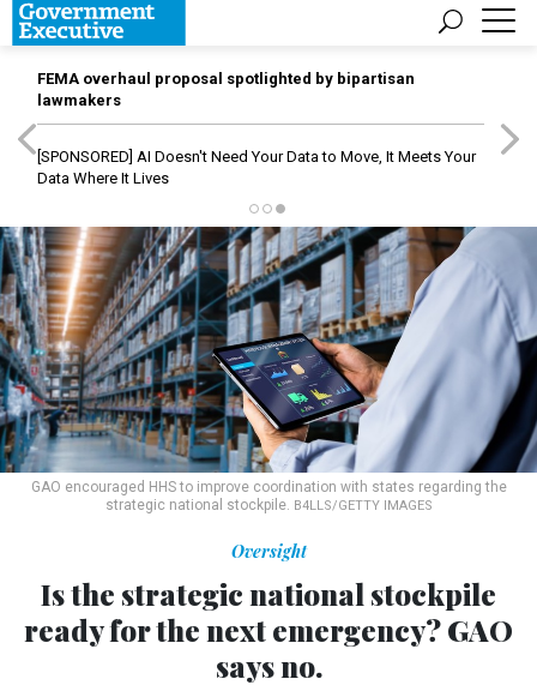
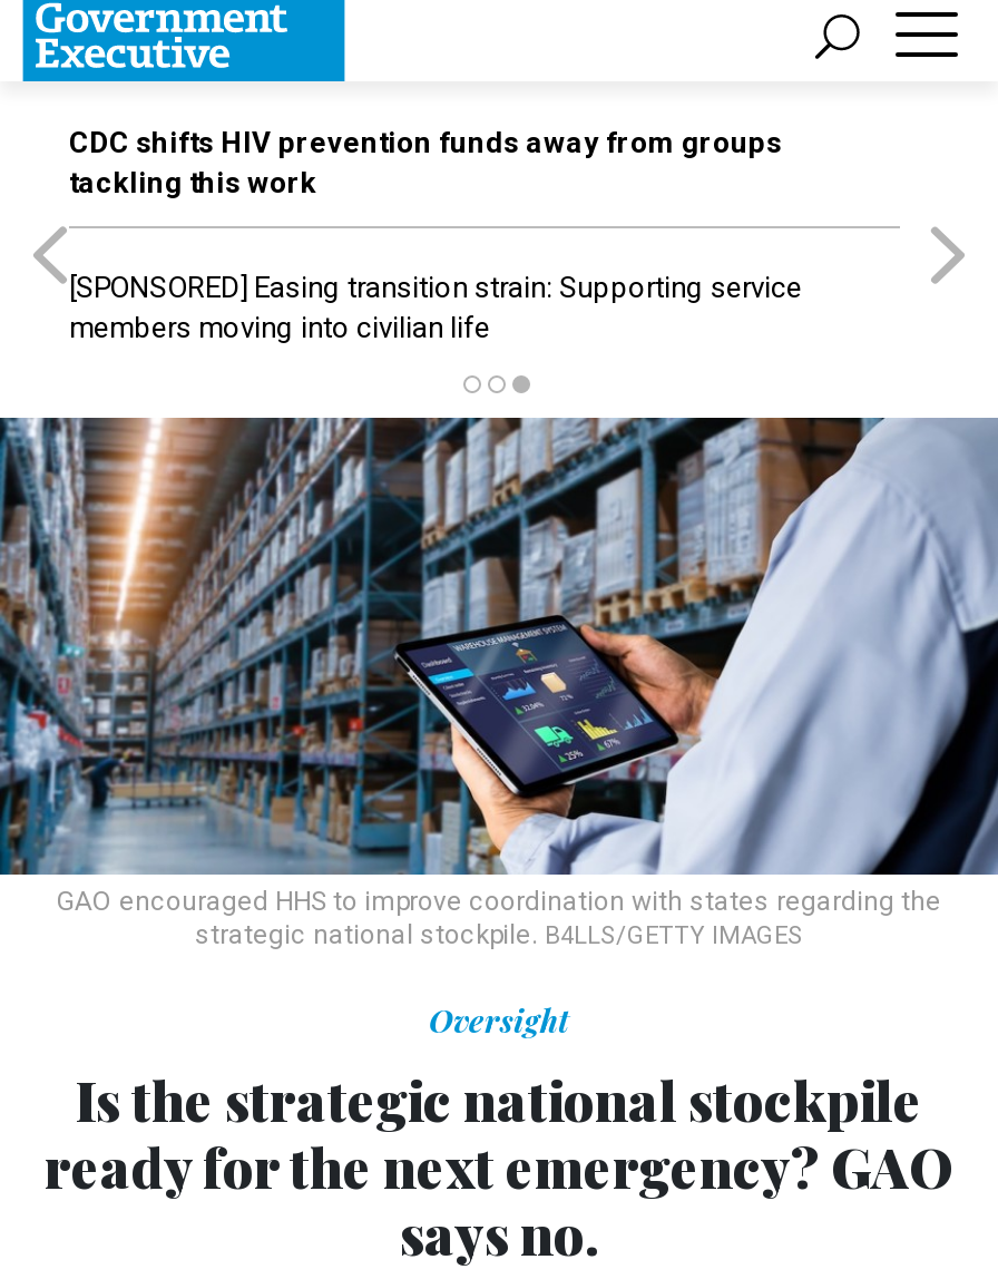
[37,70,415,109] FEMA overhaul proposal spotlighted by bipartisan | lawmakers -> [69,126,782,199] CDC shifts HIV prevention funds away from groups | tackling this work
[37,148,476,187] [SPONSORED] AI Doesn't Need Your Data to Move, It Meets Your | Data Where It Lives -> [69,271,802,344] [SPONSORED] Easing transition strain: Supporting service | members moving into civilian life

